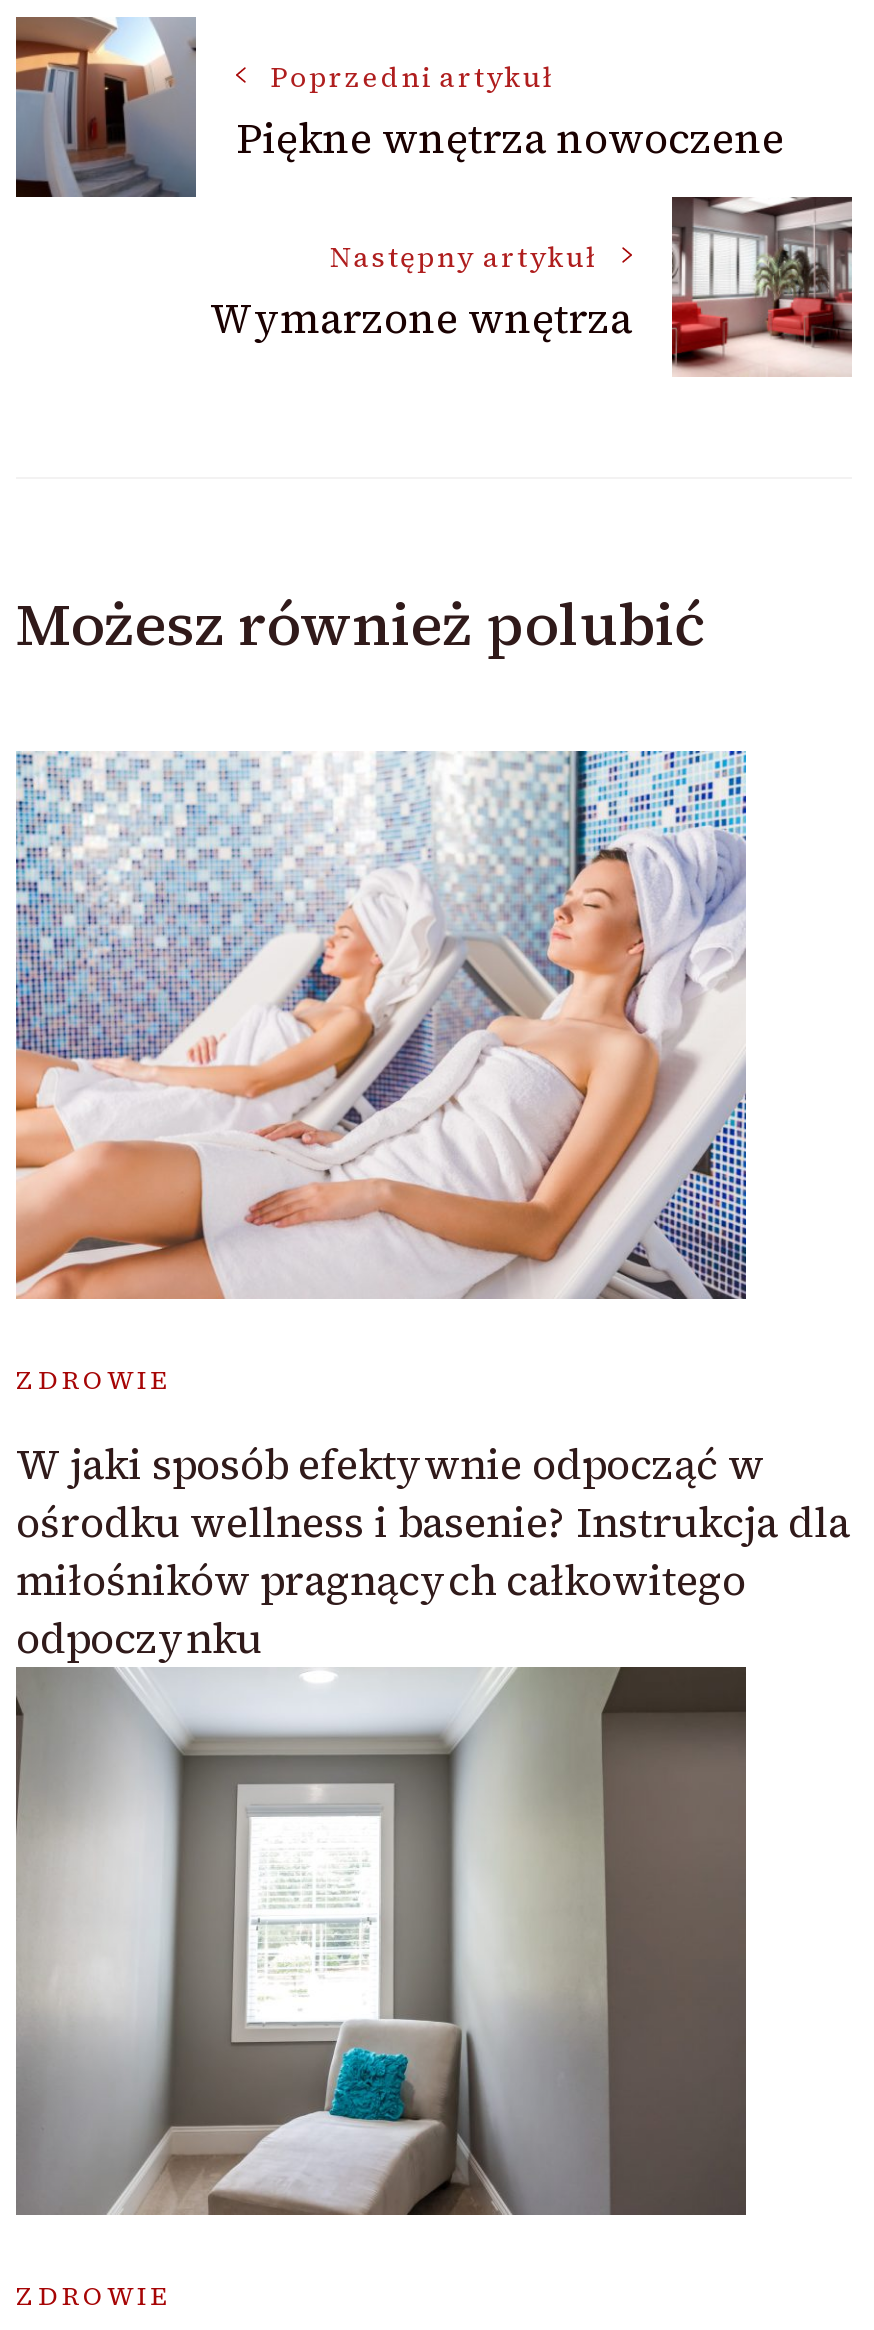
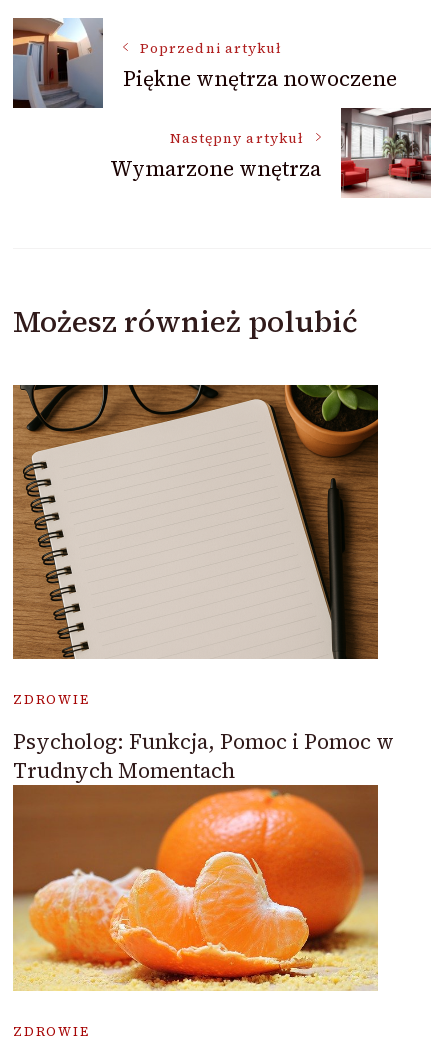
[14,749,748,1301] [image] -> [12,384,379,660] [image]
[16,1435,850,1667] W jaki sposób efektywnie odpocząć w | ośrodku wellness i basenie? Instrukcja dla | miłośników pragnących całkowitego | odpoczynku -> [13,727,394,785] Psycholog: Funkcja, Pomoc i Pomoc w | Trudnych Momentach
[14,1761,748,2219] [image] -> [13,821,379,992] [image]

